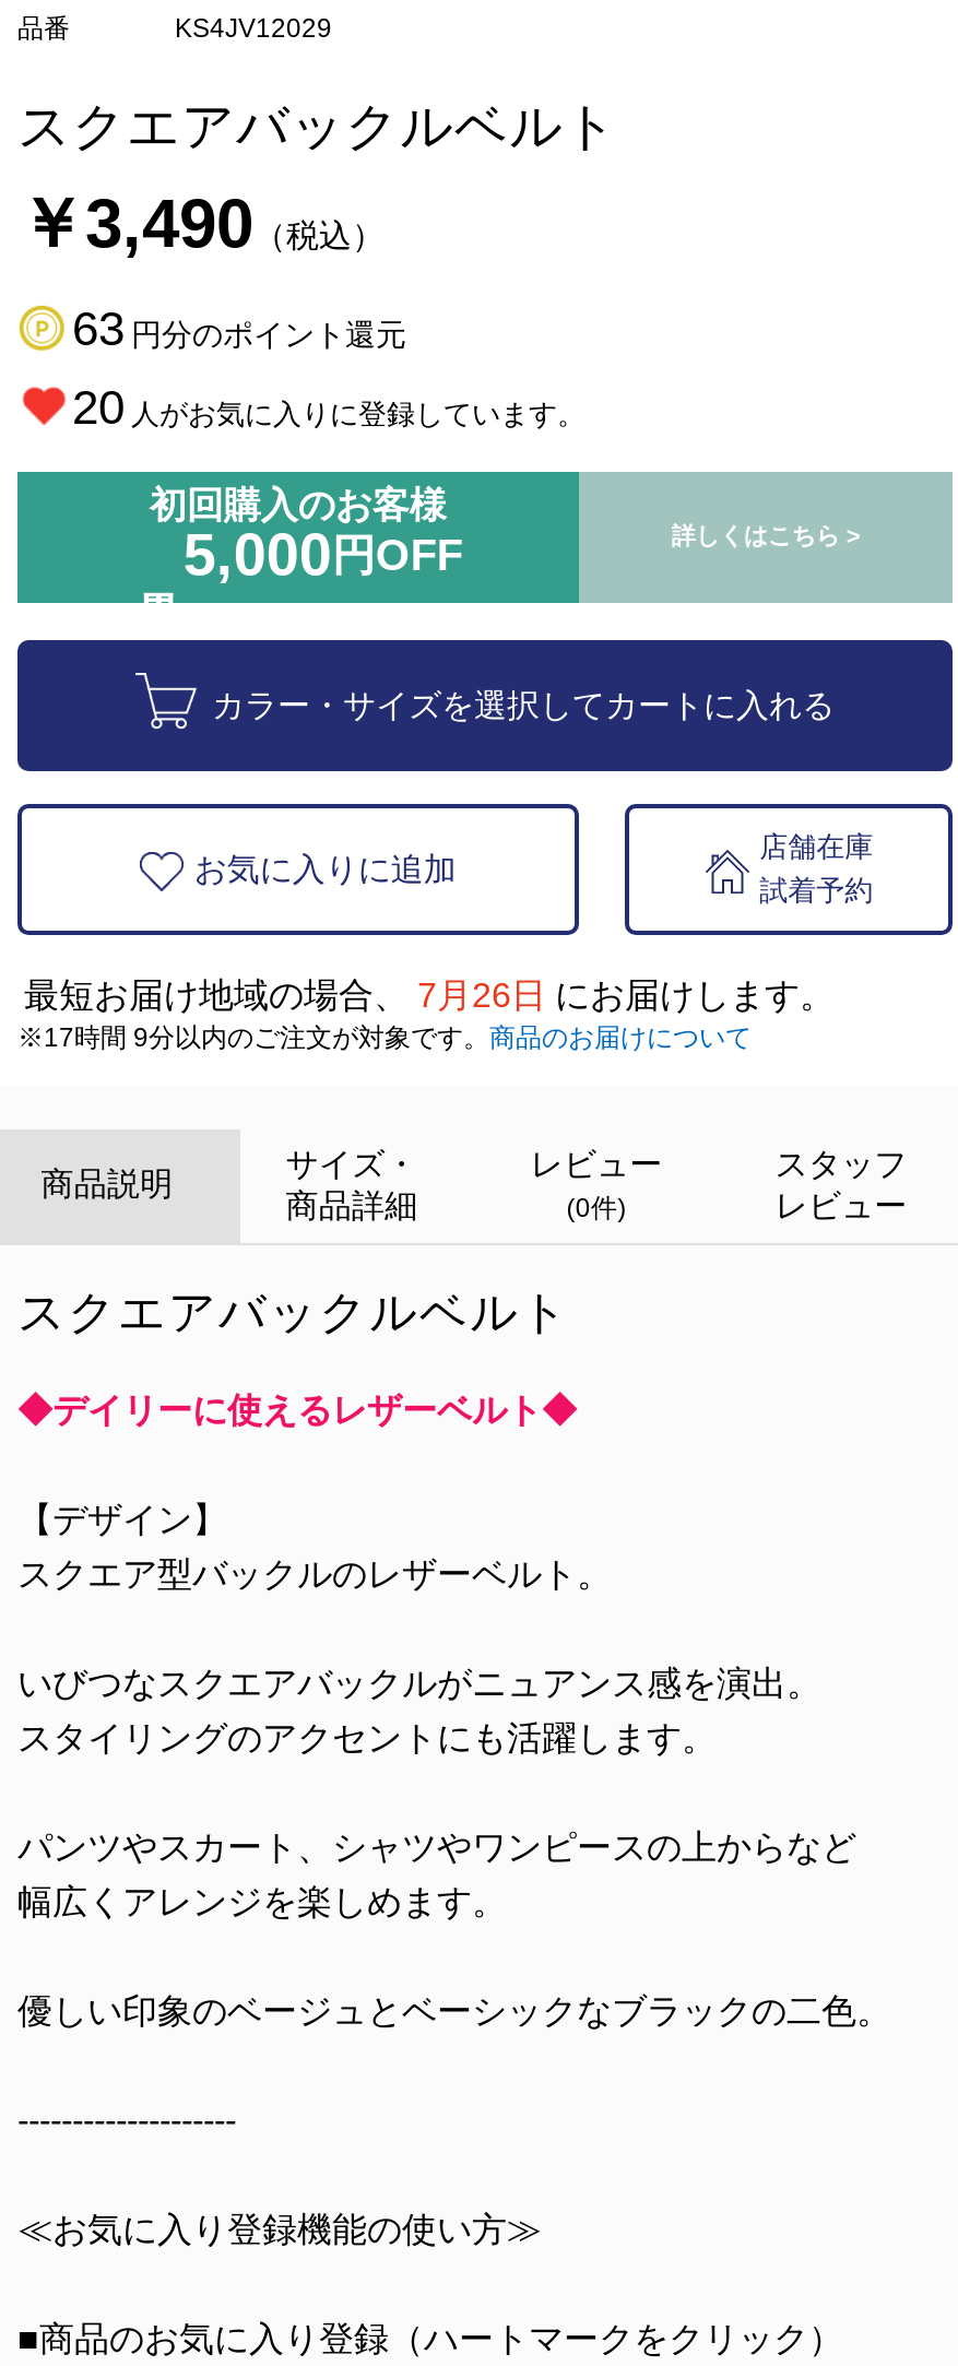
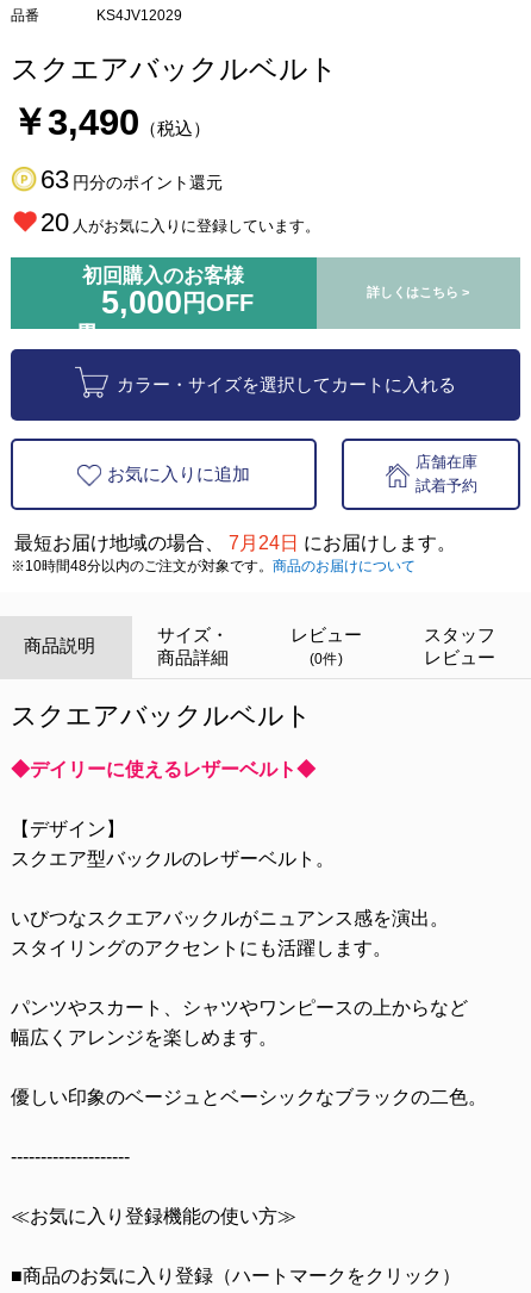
[24,976,835,1013] 最短お届け地域の場合、7月26日にお届けします。 -> [14,532,456,553] 最短お届け地域の場合、7月24日にお届けします。
[17,1022,752,1053] ※17時間 9分以内のご注文が対象です。商品のお届けについて -> [11,557,416,574] ※10時間48分以内のご注文が対象です。商品のお届けについて

